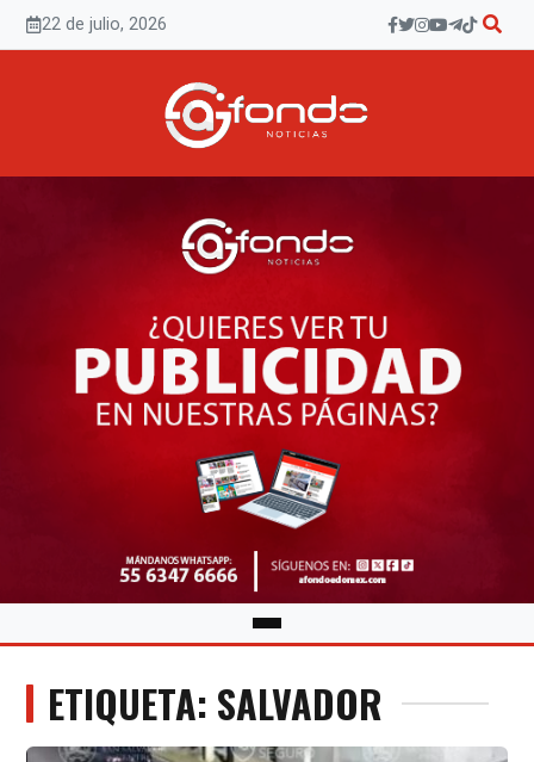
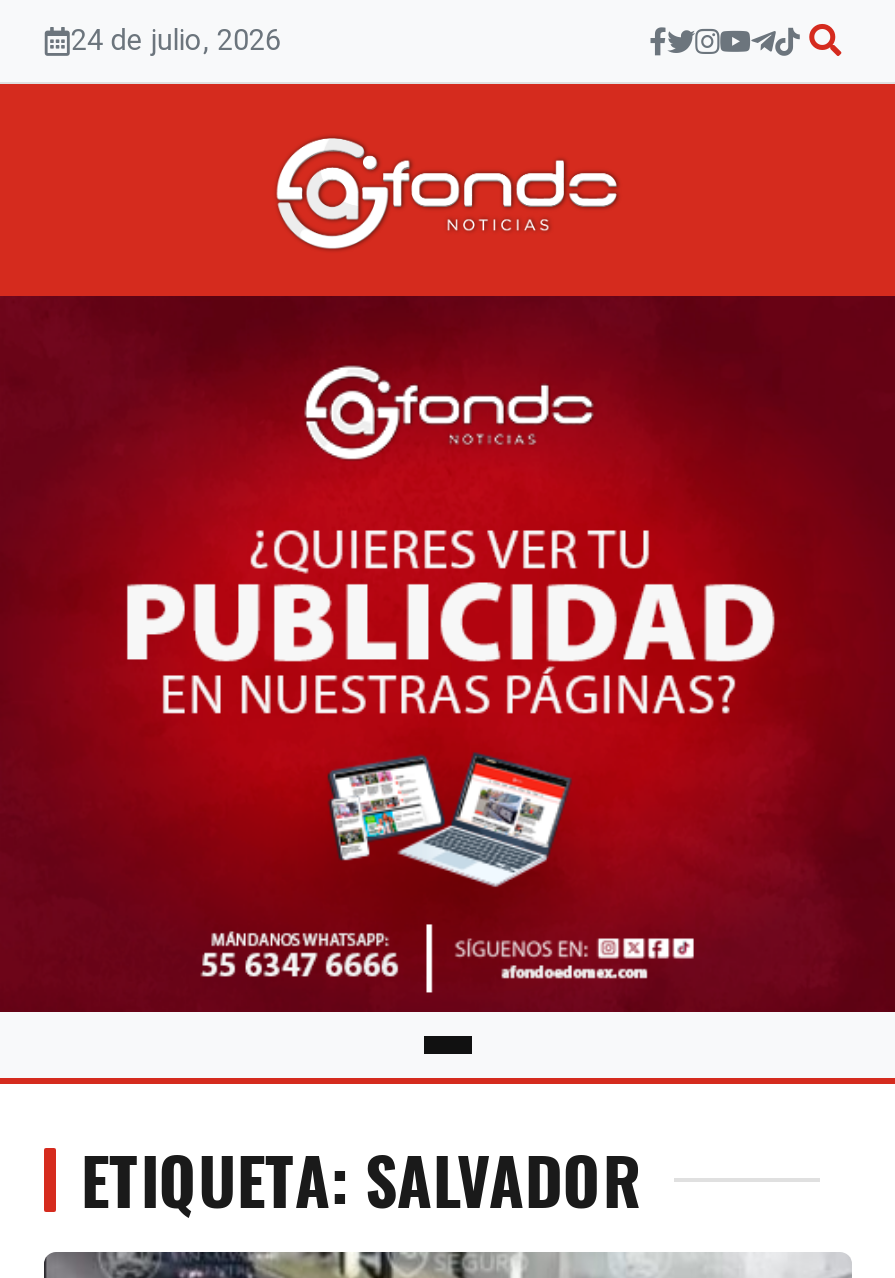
[42,14,167,34] 22 de julio, 2026 -> [71,23,281,57] 24 de julio, 2026

